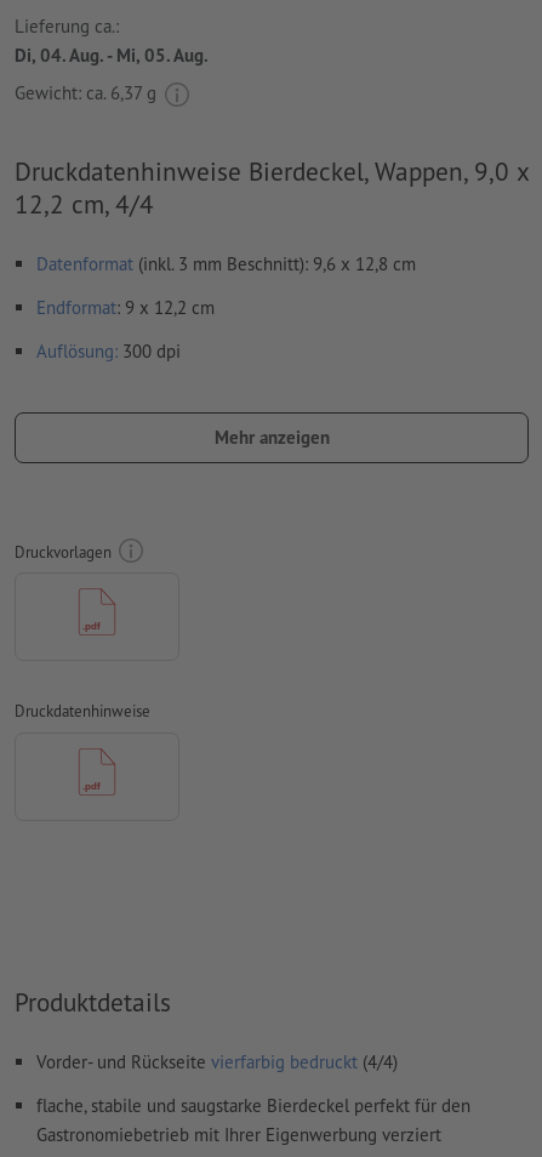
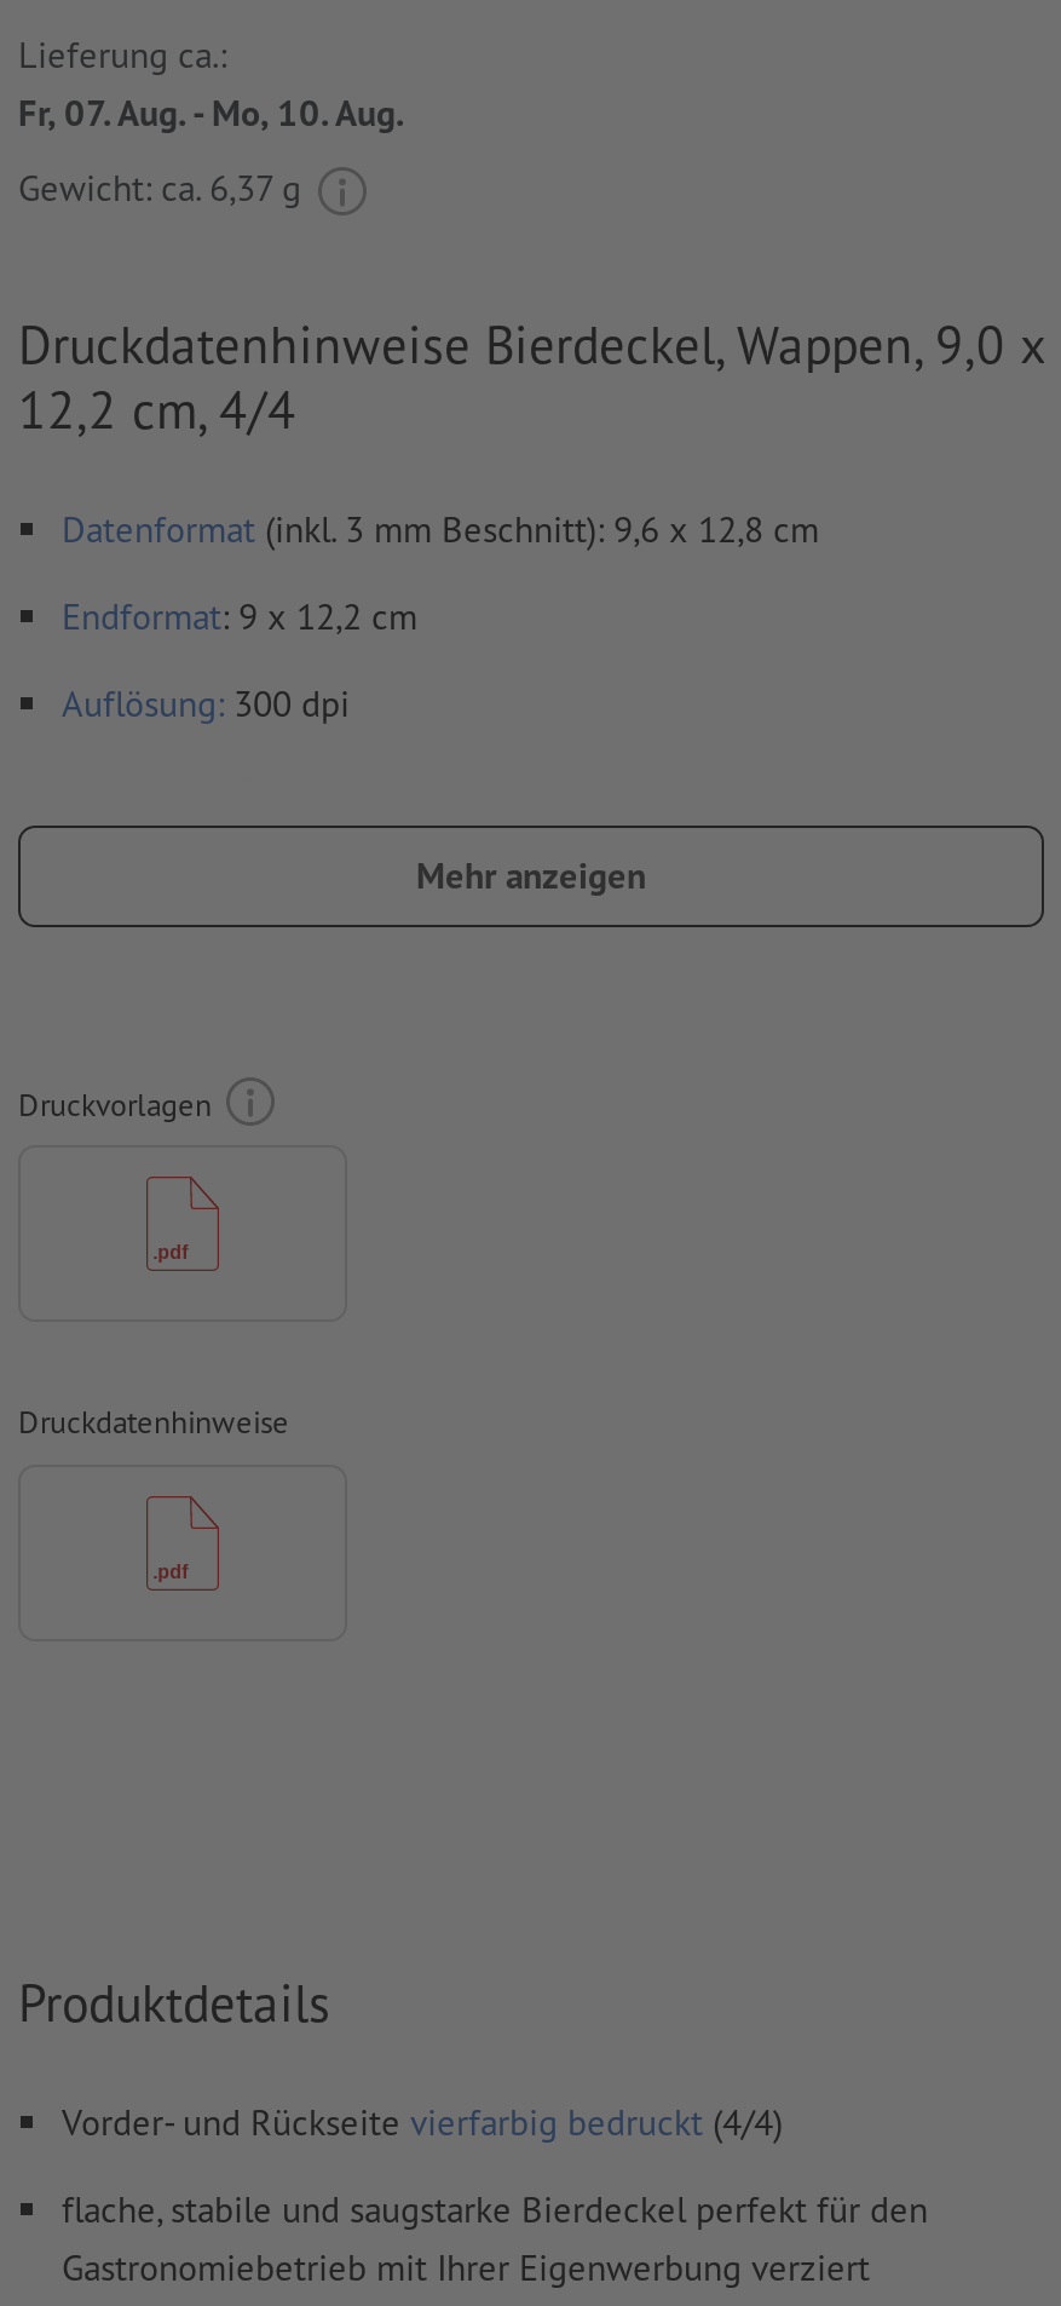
[15,44,209,67] Di, 04. Aug. - Mi, 05. Aug. -> [18,91,405,137] Fr, 07. Aug. - Mo, 10. Aug.

